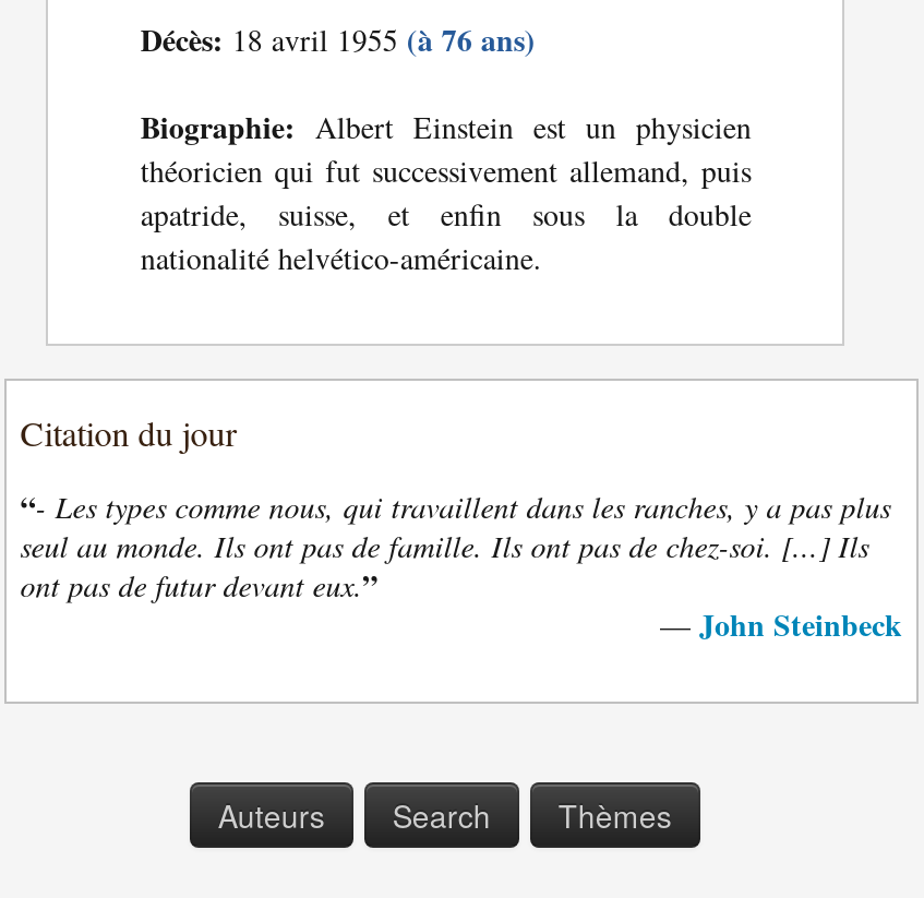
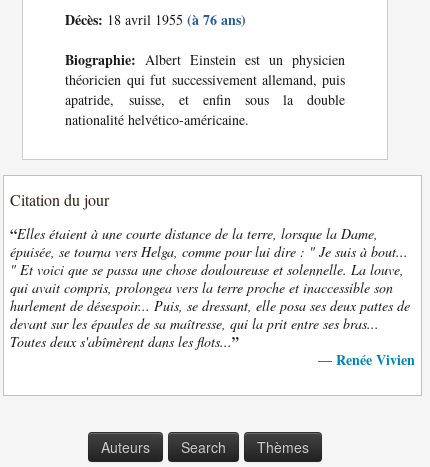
[20,484,902,647] “- Les types comme nous, qui travaillent dans les ranches, y a pas plus | seul au monde. Ils ont pas de famille. Ils ont pas de chez-soi. [...] Ils | ont pas de futur devant eux.” | — John Steinbeck -> [10,223,414,370] “Elles étaient à une courte distance de la terre, lorsque la Dame, | épuisée, se tourna vers Helga, comme pour lui dire : " Je suis à bout... | " Et voici que se passa une chose douloureuse et solennelle. La louve, | qui avait compris, prolongea vers la terre proche et inaccessible son | hurlement de désespoir... Puis, se dressant, elle posa ses deux pattes de | devant sur les épaules de sa maîtresse, qui la prit entre ses bras... | Toutes deux s'abîmèrent dans les flots...” | — Renée Vivien

